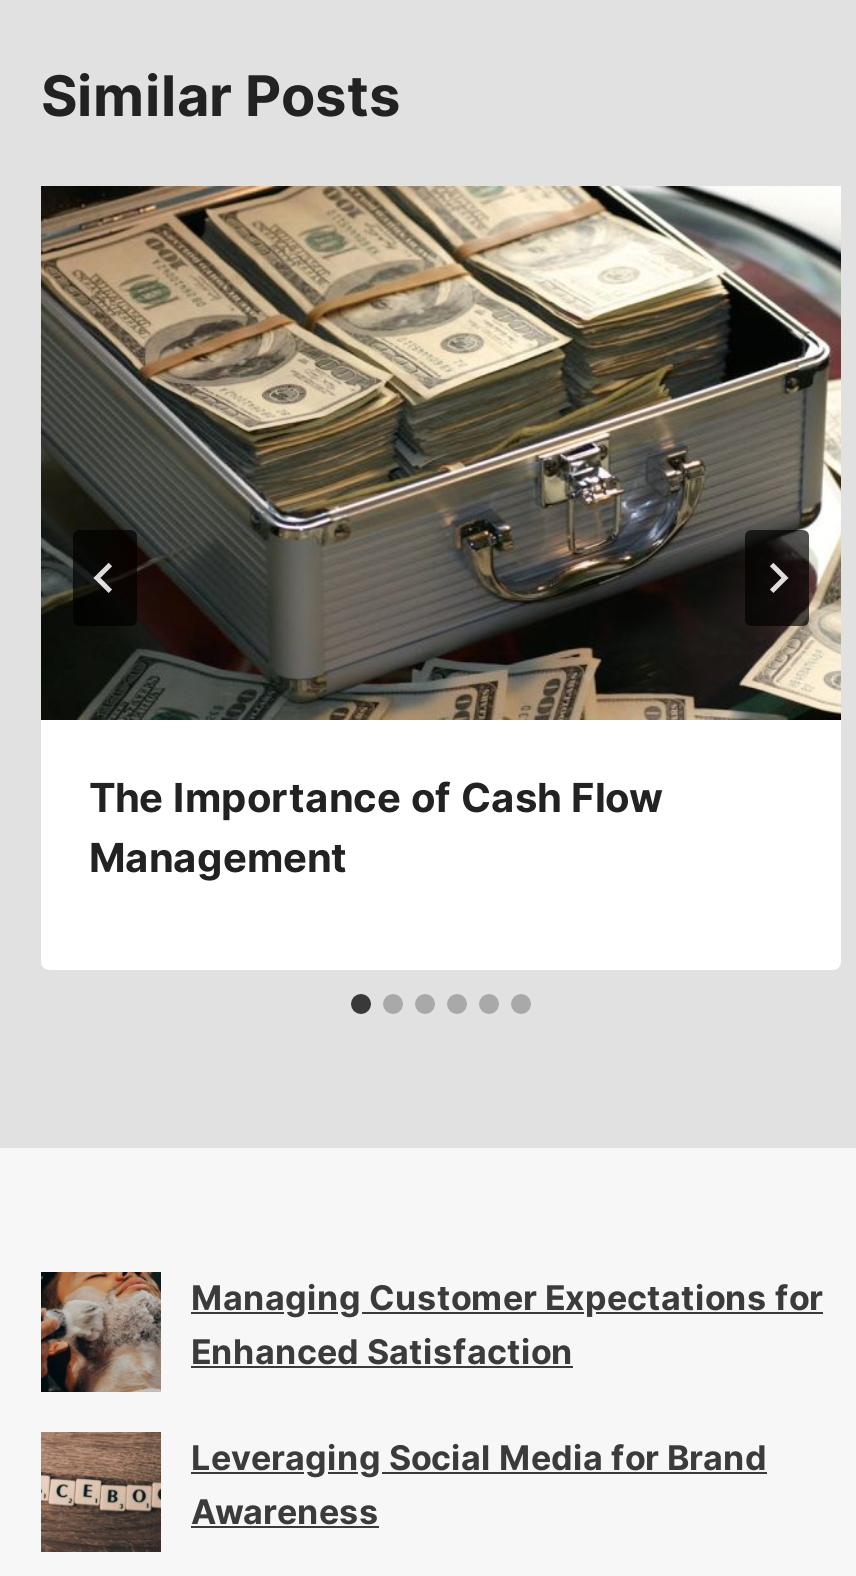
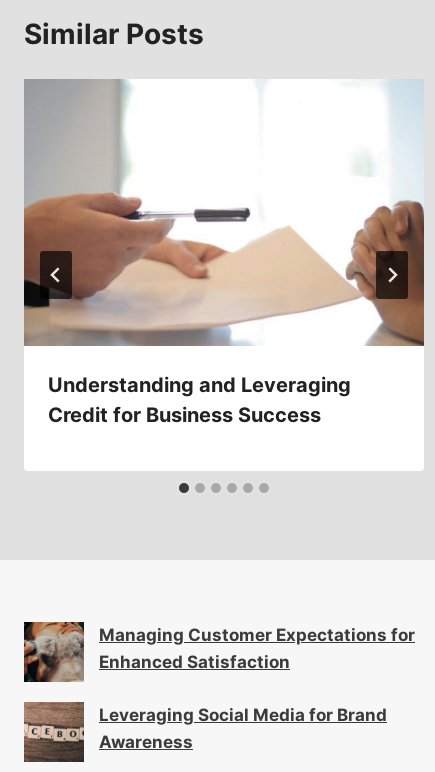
[39,184,843,881] [image] | The Importance of Cash Flow | Management -> [23,79,425,427] [image] | Understanding and Leveraging | Credit for Business Success

